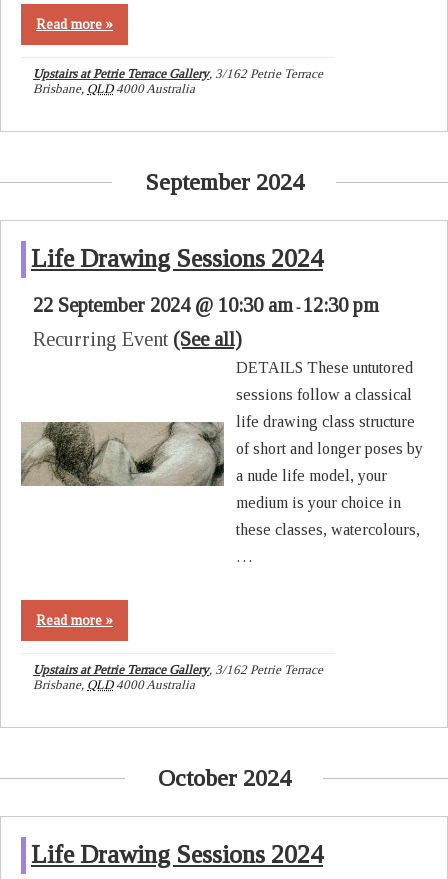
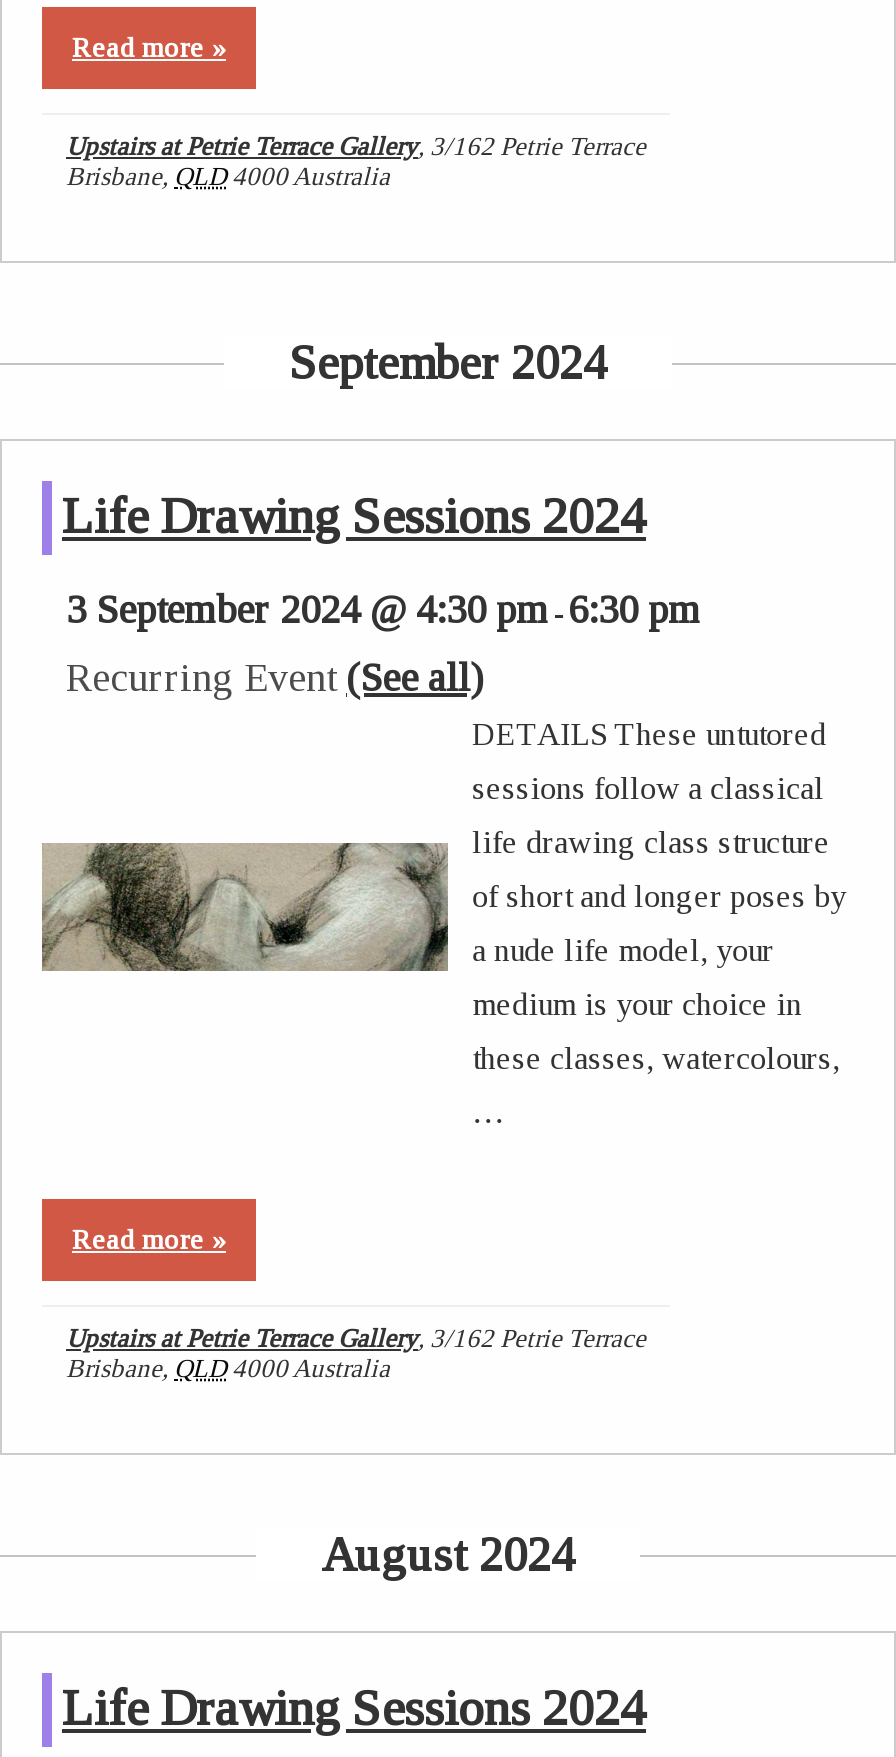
[33,294,379,316] 22 September 2024 @ 10:30 am -12:30 pm -> [66,587,700,631] 3 September 2024 @ 4:30 pm -6:30 pm
[157,765,290,791] October 2024 -> [321,1529,575,1581] August 2024

